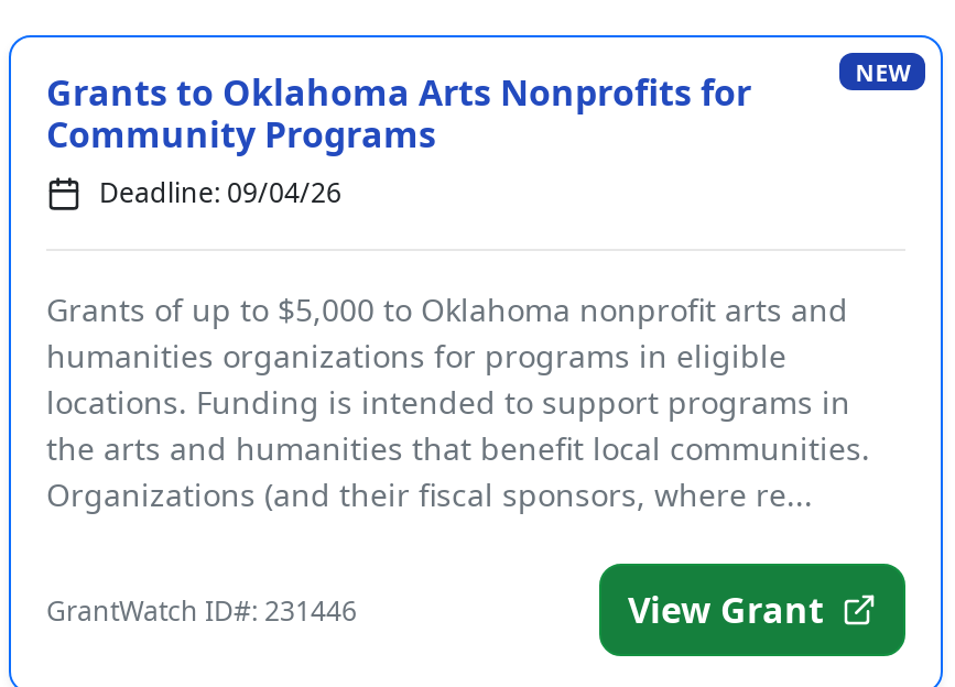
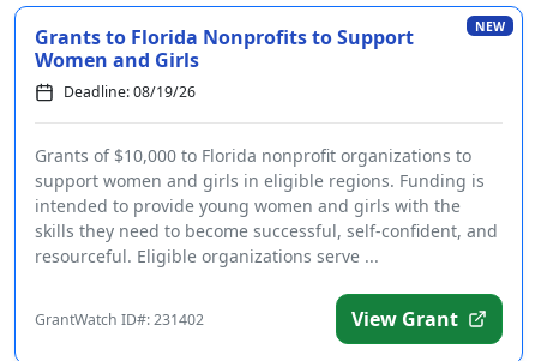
[46,68,751,211] Grants to Oklahoma Arts Nonprofits for | Community Programs | Deadline: 09/04/26 -> [35,24,414,102] Grants to Florida Nonprofits to Support | Women and Girls | Deadline: 08/19/26
[46,288,870,515] Grants of up to $5,000 to Oklahoma nonprofit arts and | humanities organizations for programs in eligible | locations. Funding is intended to support programs in | the arts and humanities that benefit local communities. | Organizations (and their fiscal sponsors, where re... -> [35,144,498,267] Grants of $10,000 to Florida nonprofit organizations to | support women and girls in eligible regions. Funding is | intended to provide young women and girls with the | skills they need to become successful, self-confident, and | resourceful. Eligible organizations serve ...
[46,593,357,631] GrantWatch ID#: 231446 -> [35,310,204,330] GrantWatch ID#: 231402

